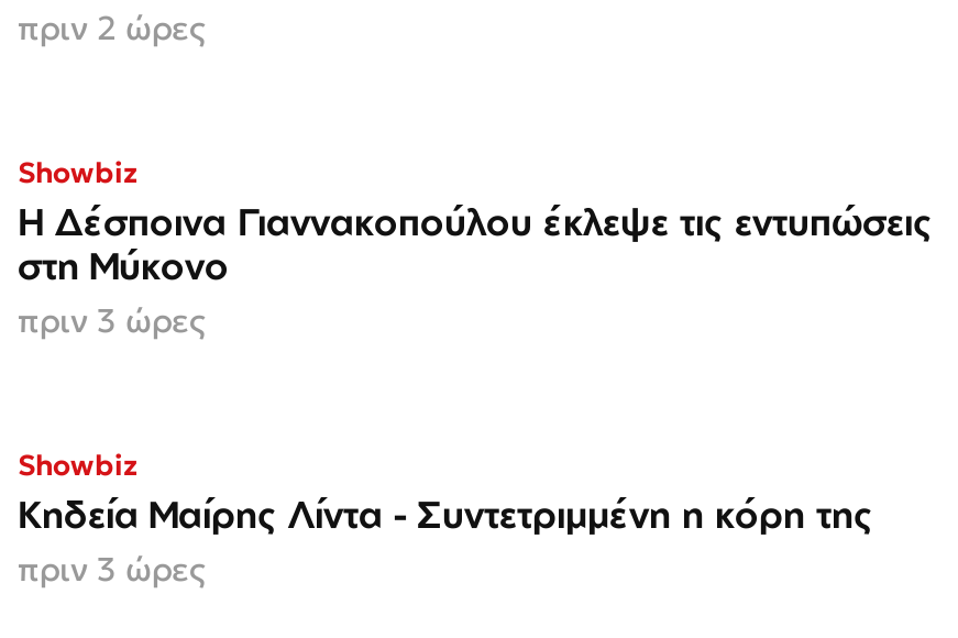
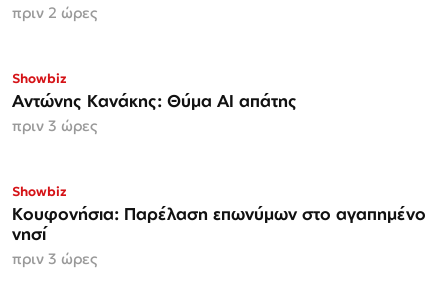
[18,197,933,287] Η Δέσποινα Γιαννακοπούλου έκλεψε τις εντυπώσεις | στη Μύκονο -> [12,90,297,111] Αντώνης Κανάκης: Θύμα AI απάτης
moved [18,298,205,483] -> [12,116,97,200]: πριν 3 ώρες | Showbiz
[18,490,873,536] Κηδεία Μαίρης Λίντα - Συντετριμμένη η κόρη της -> [12,203,426,244] Κουφονήσια: Παρέλαση επωνύμων στο αγαπημένο | νησί

